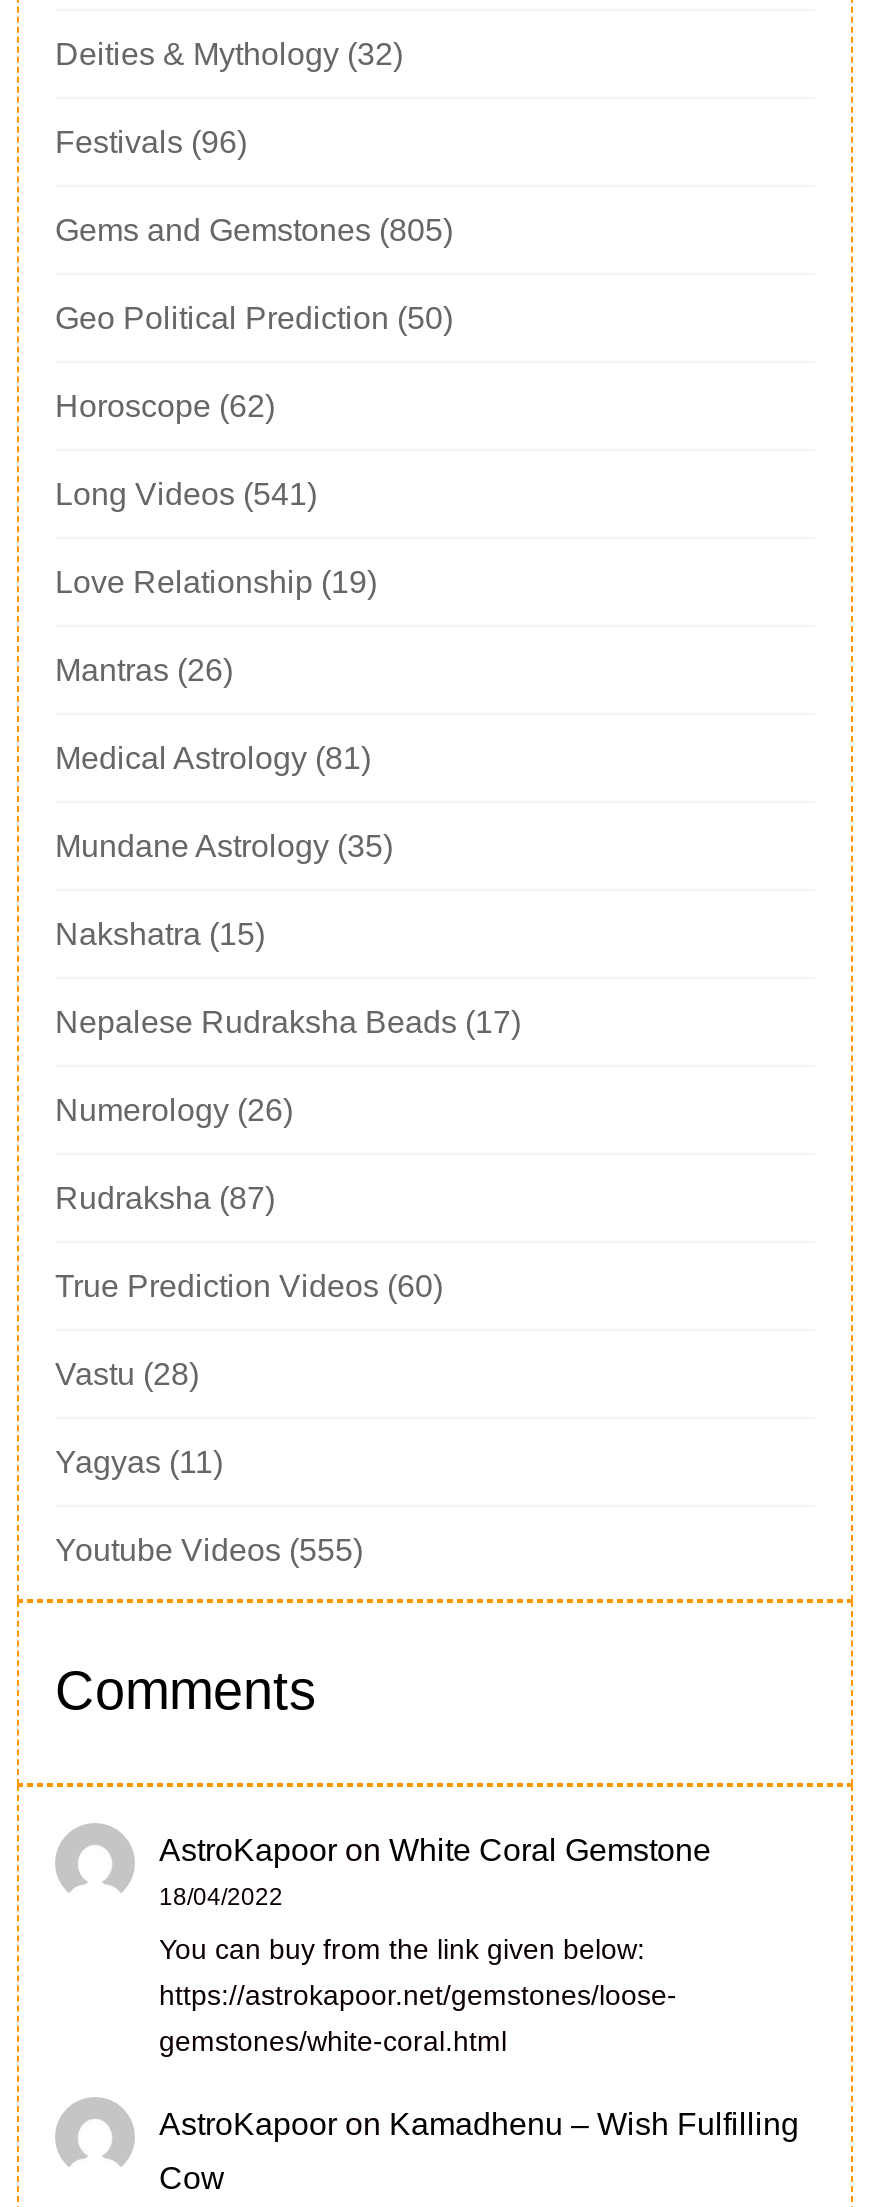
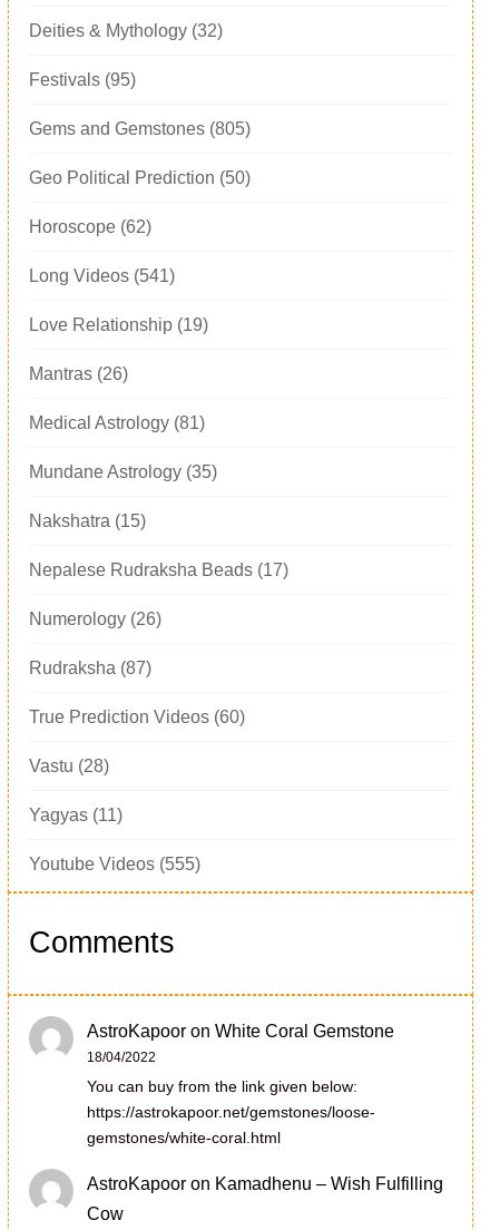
[55,124,247,158] Festivals (96) -> [29,70,136,89] Festivals (95)

